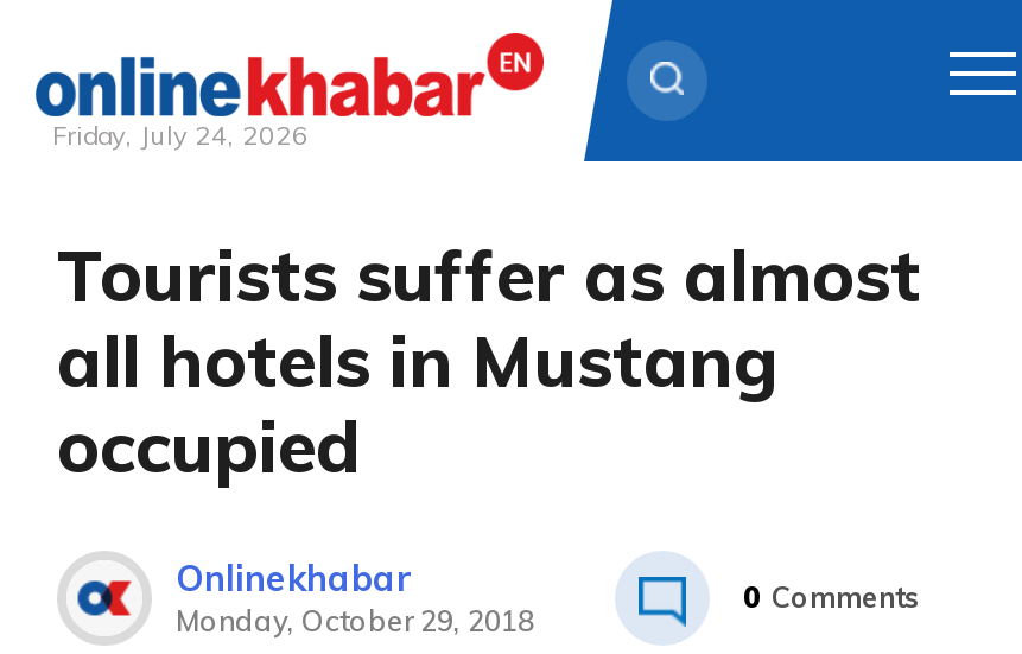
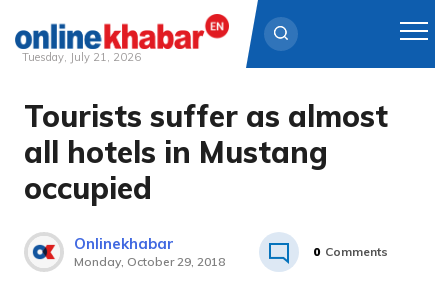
[52,119,309,152] Friday, July 24, 2026 -> [22,50,141,64] Tuesday, July 21, 2026

